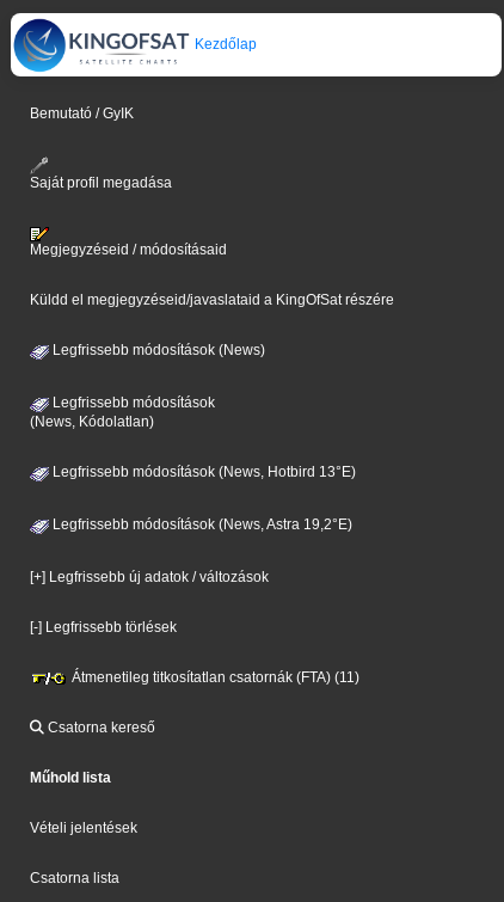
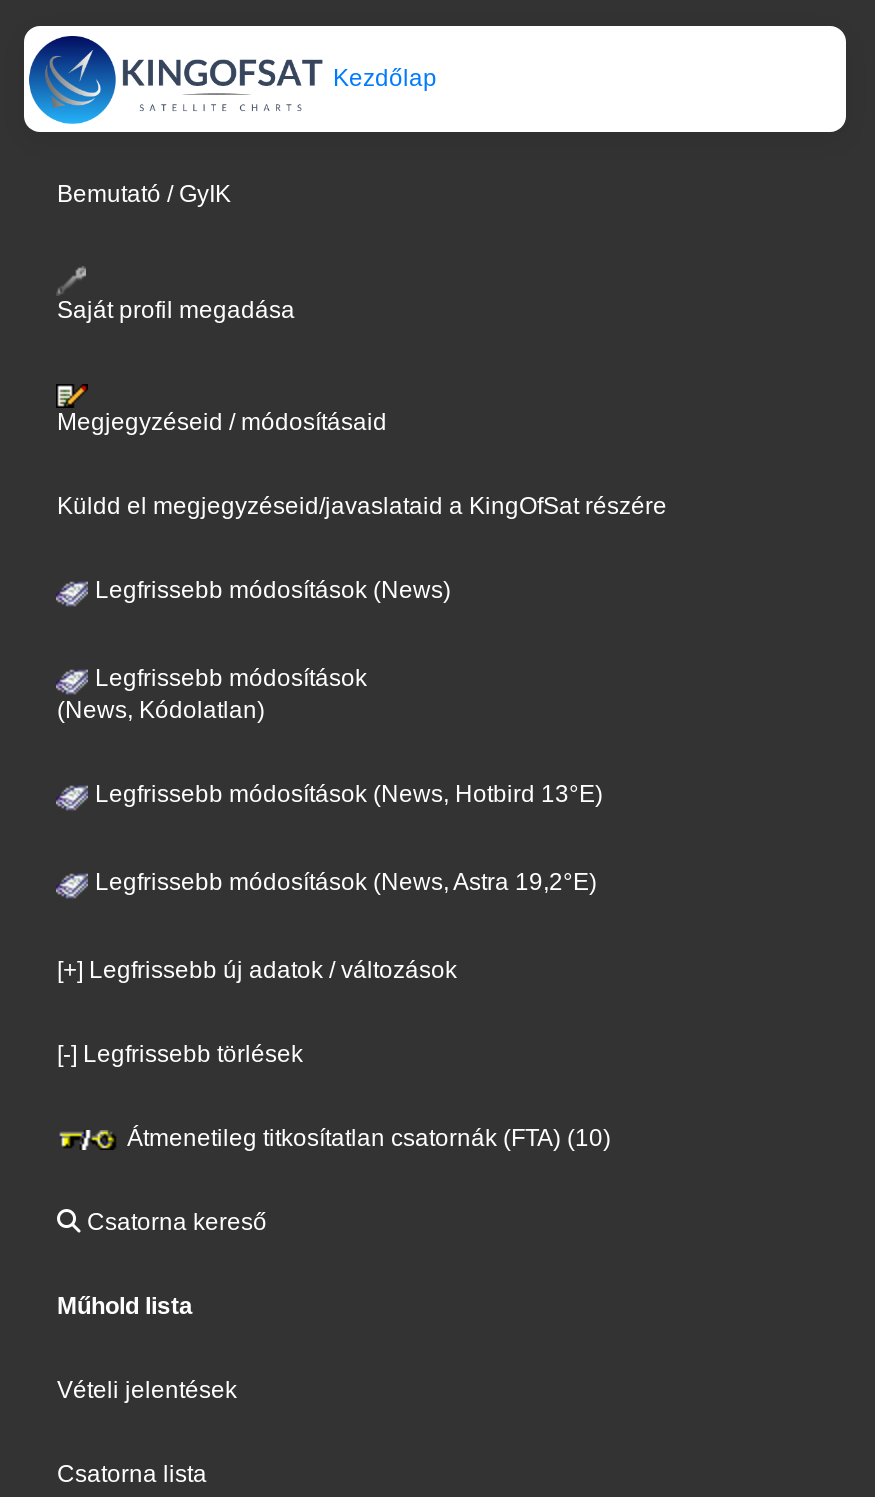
[69,669,360,685] Átmenetileg titkosítatlan csatornák (FTA) (11) -> [121,1123,611,1151] Átmenetileg titkosítatlan csatornák (FTA) (10)

